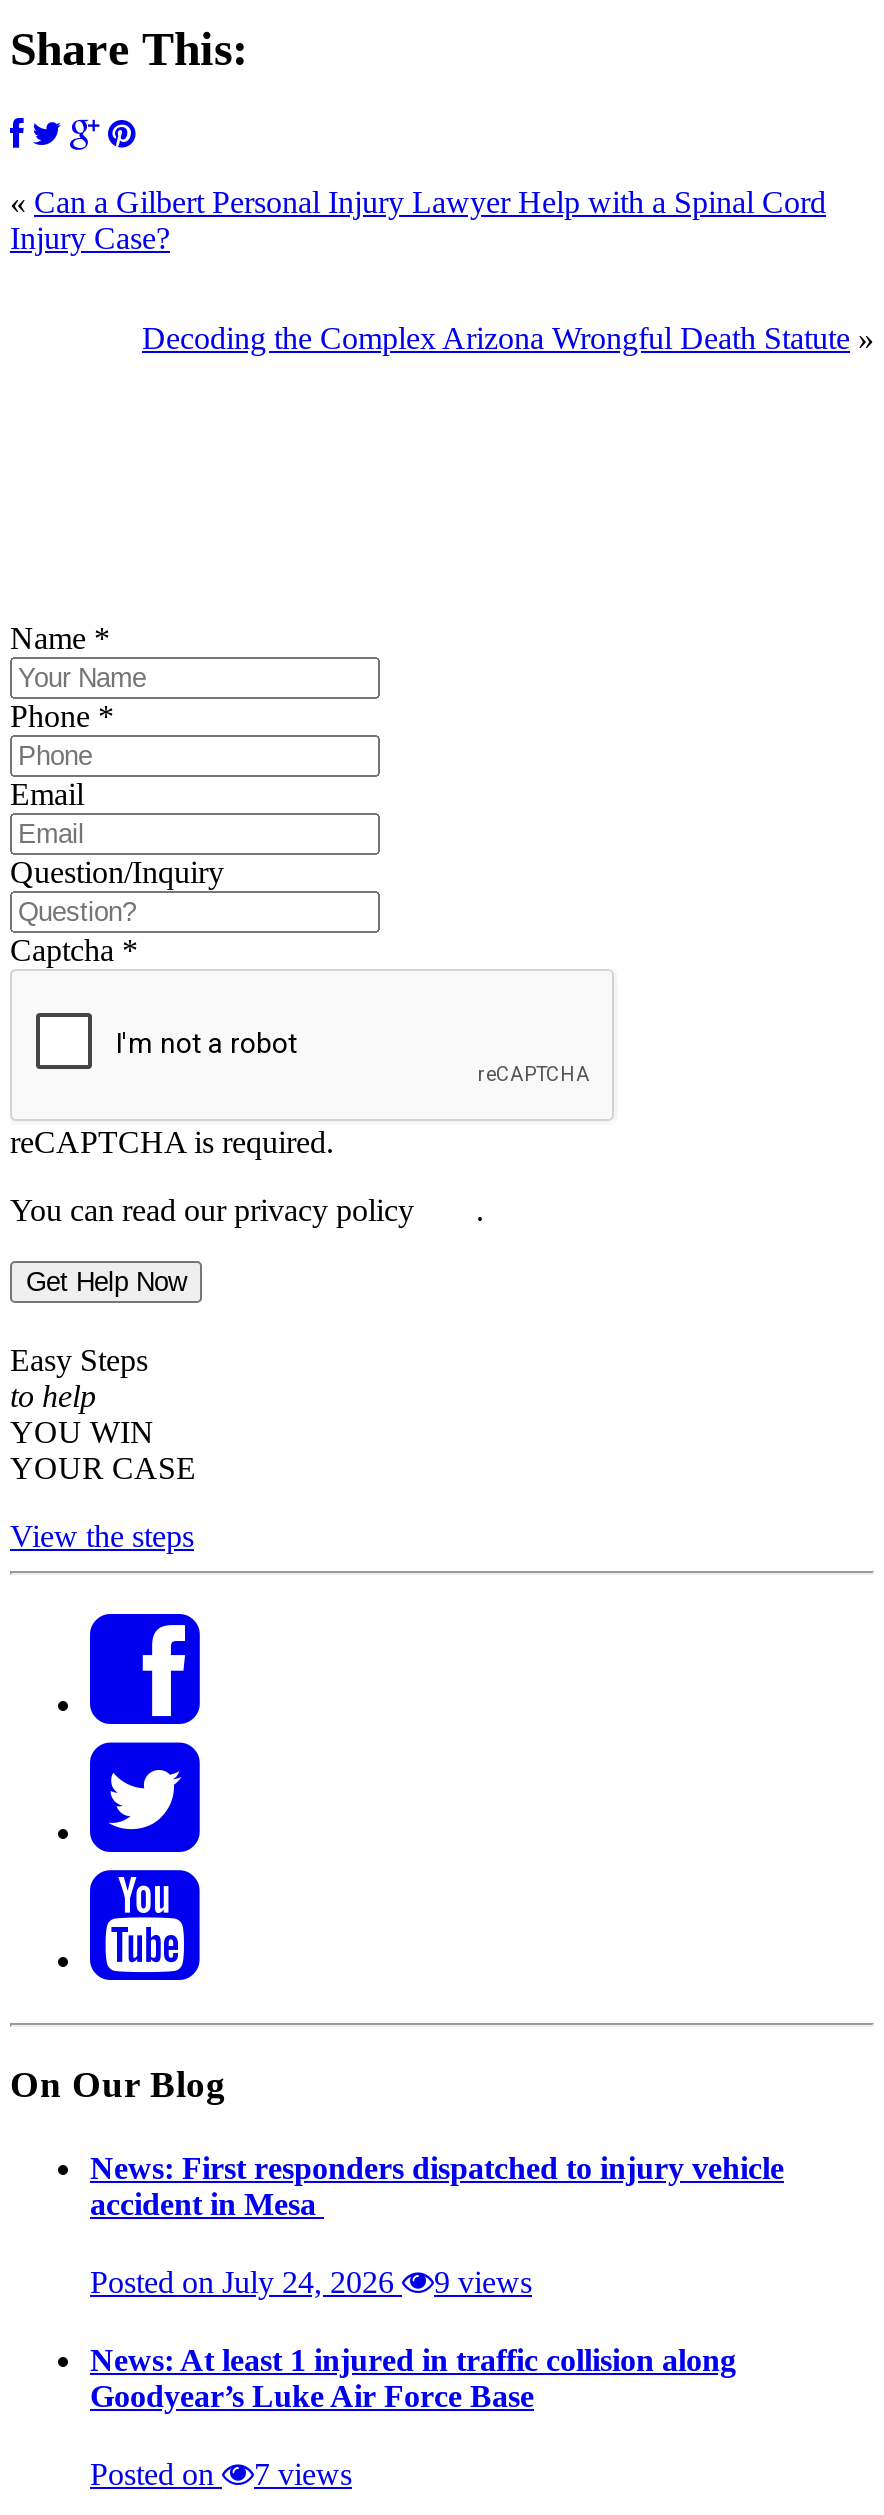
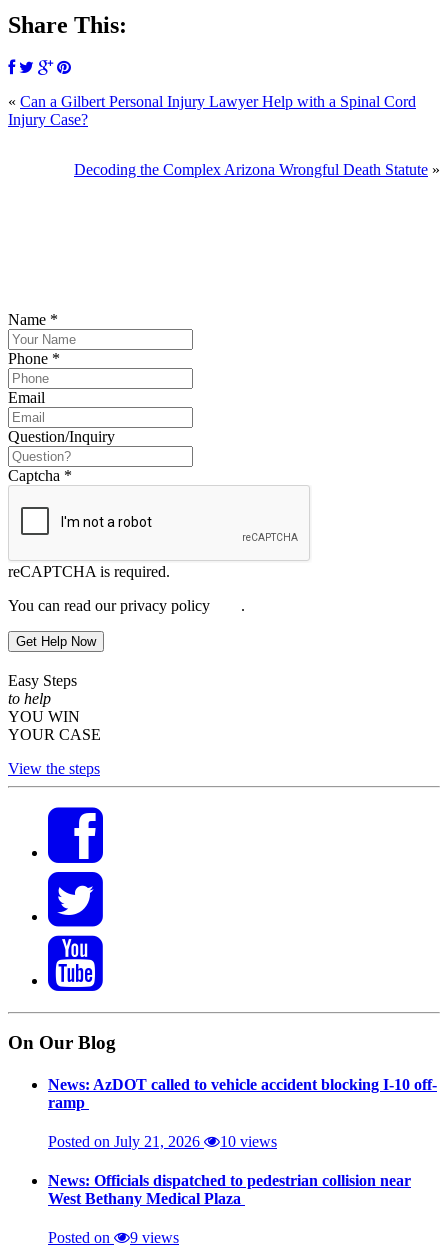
[90,2150,784,2220] News: First responders dispatched to injury vehicle | accident in Mesa -> [48,1076,437,1111] News: AzDOT called to vehicle accident blocking I-10 off- | ramp
[90,2265,532,2299] Posted on July 24, 2026 | 9 views -> [48,1133,277,1150] Posted on July 21, 2026 | 10 views
[90,2343,736,2413] News: At least 1 injured in traffic collision along | Goodyear’s Luke Air Force Base -> [48,1172,411,1207] News: Officials dispatched to pedestrian collision near | West Bethany Medical Plaza
[90,2458,352,2492] Posted on 7 views -> [48,1229,179,1246] Posted on 9 views

